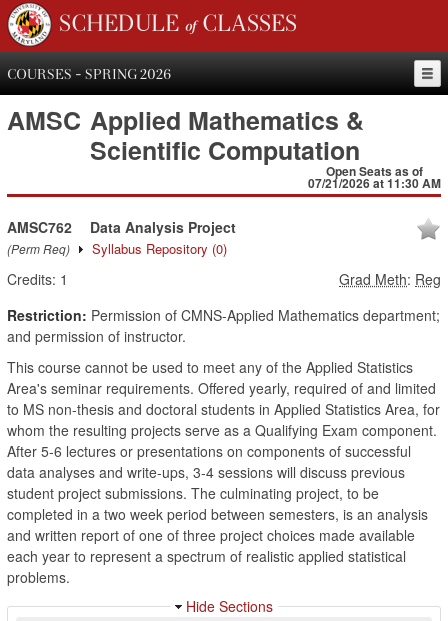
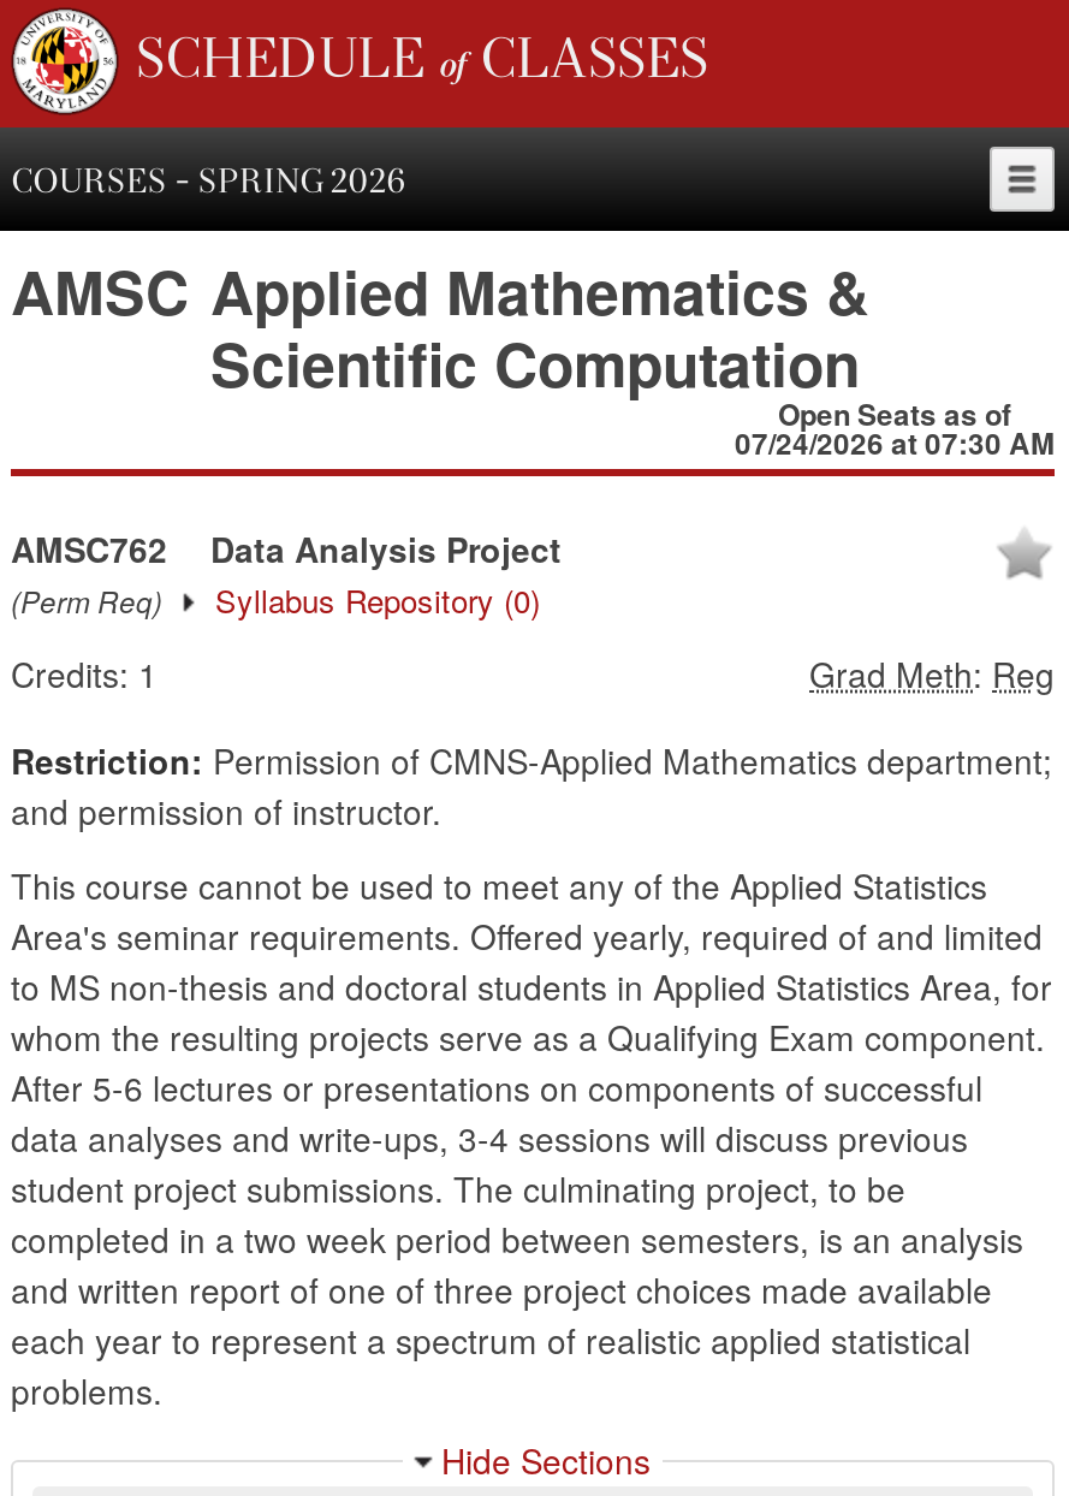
[308,174,441,192] 07/21/2026 at 11:30 AM -> [735,421,1055,464] 07/24/2026 at 07:30 AM

